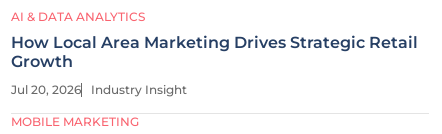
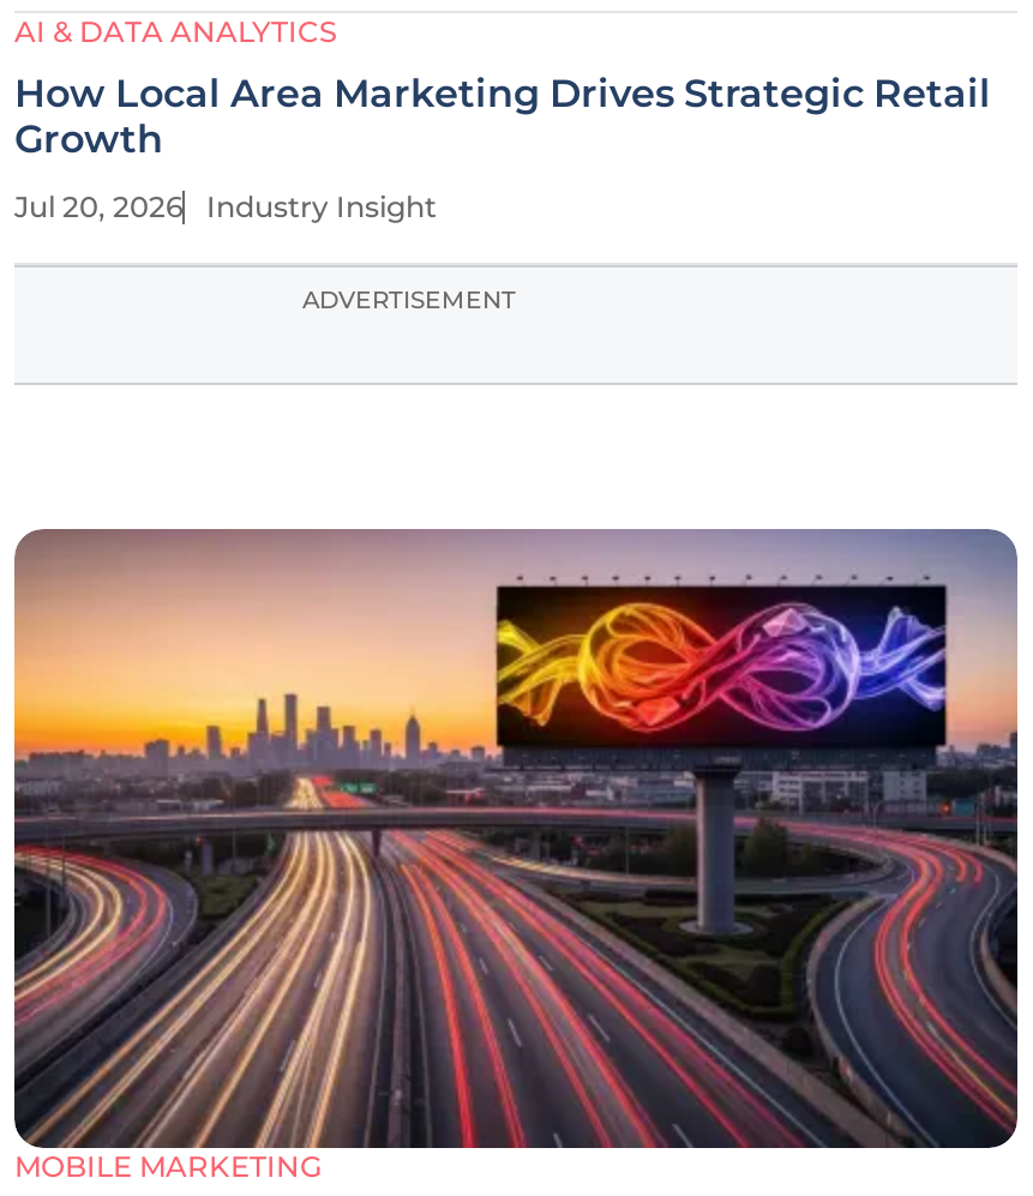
none -> [12,527,1020,1150] [image]
none -> [302,284,516,315] ADVERTISEMENT

